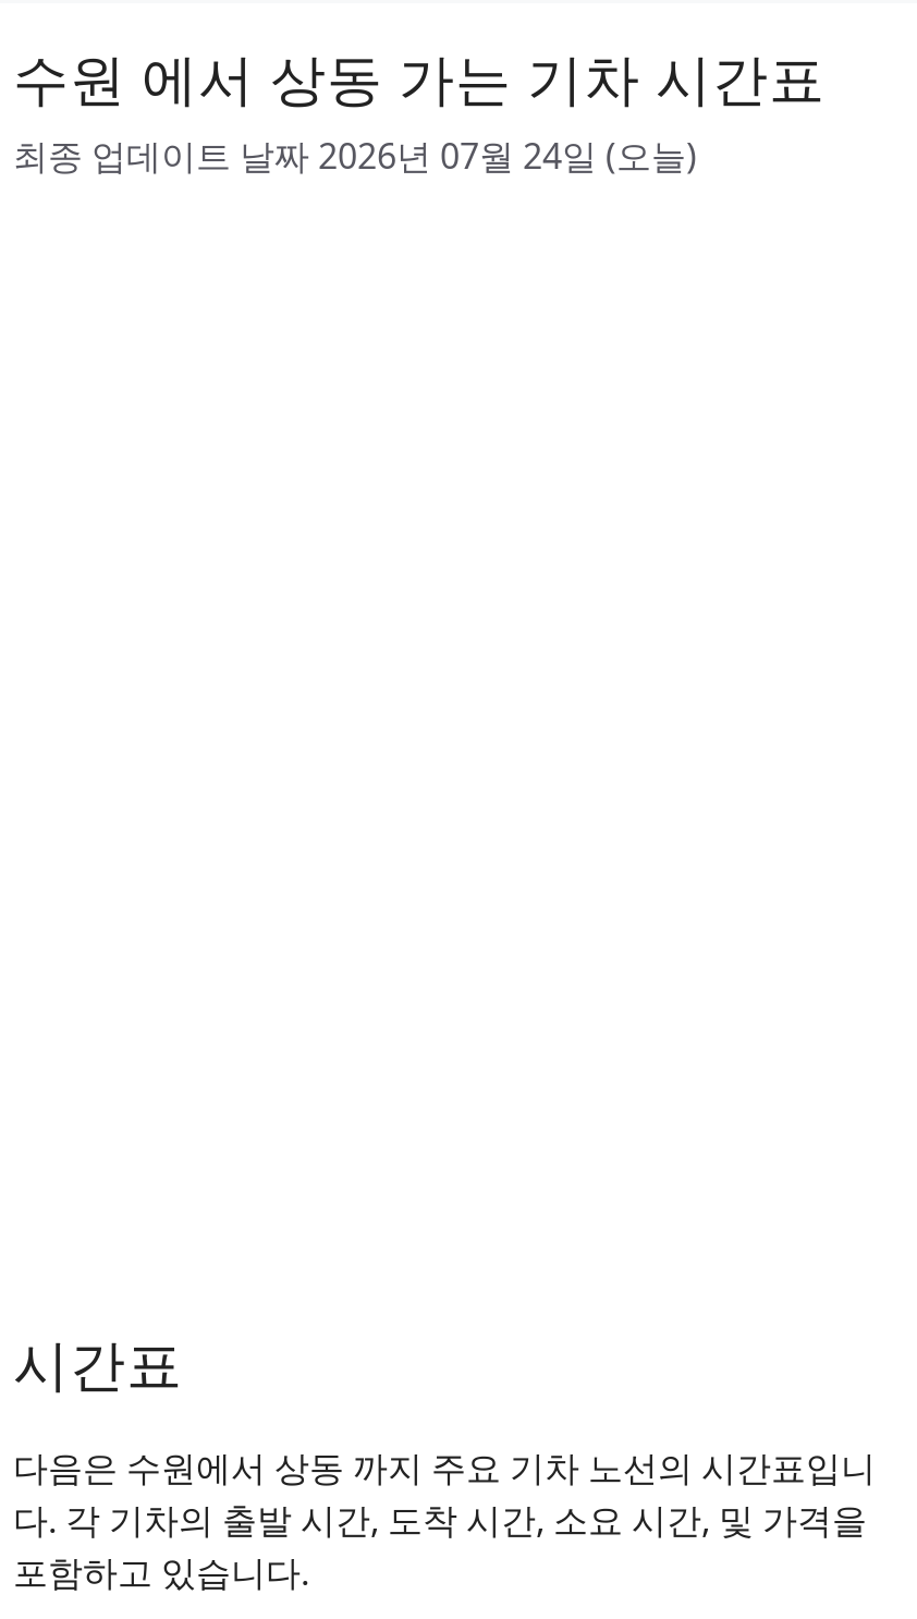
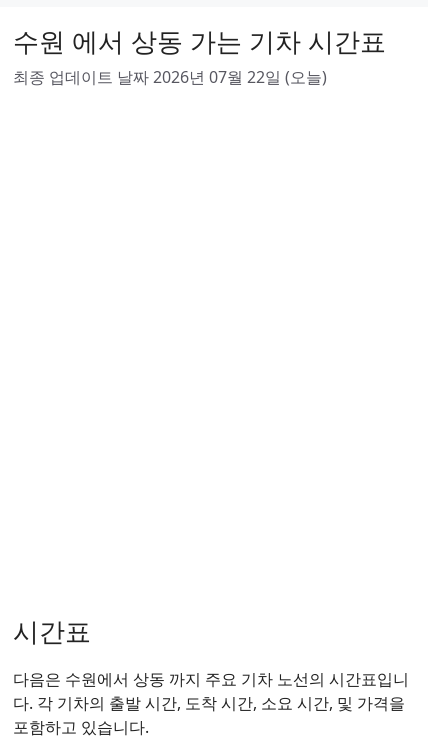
[13,132,697,180] 최종 업데이트 날짜 2026년 07월 24일 (오늘) -> [13,66,327,88] 최종 업데이트 날짜 2026년 07월 22일 (오늘)

